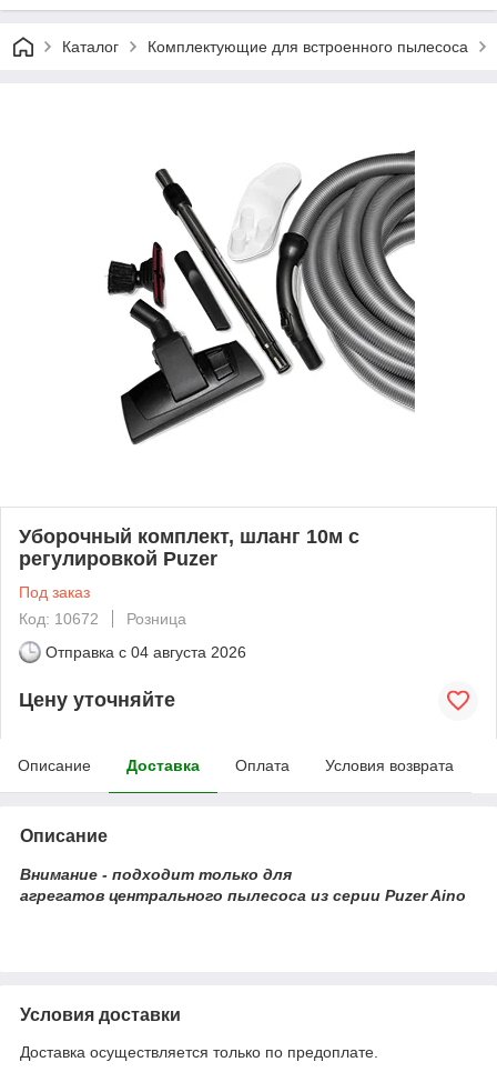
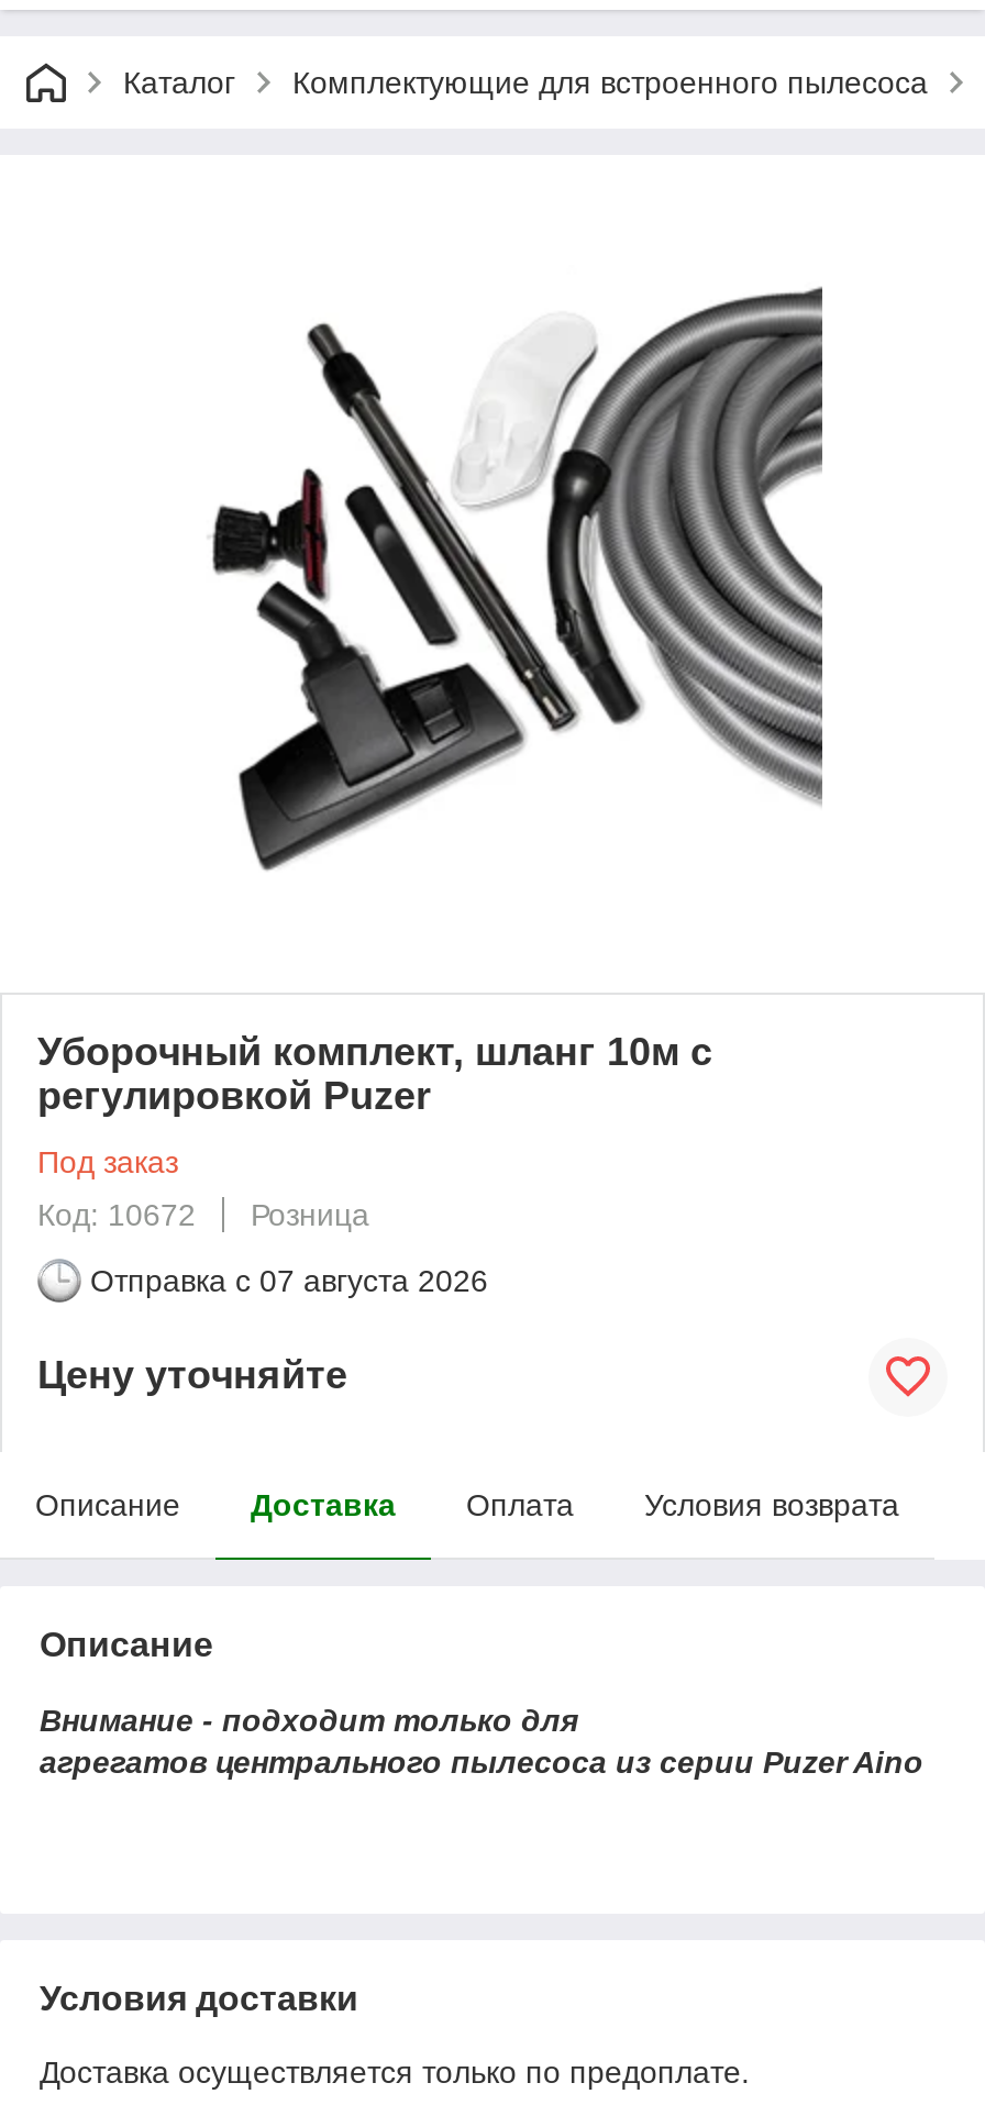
[45,643,246,661] Отправка с 04 августа 2026 -> [90,1263,488,1298] Отправка с 07 августа 2026

